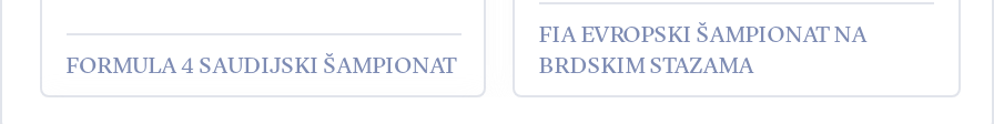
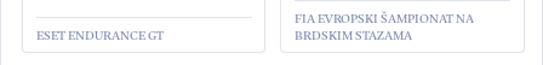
[66,46,456,79] FORMULA 4 SAUDIJSKI ŠAMPIONAT -> [36,25,163,43] ESET ENDURANCE GT

